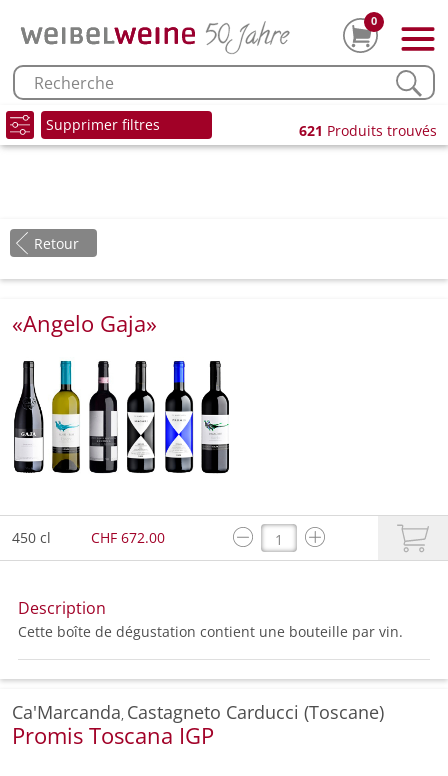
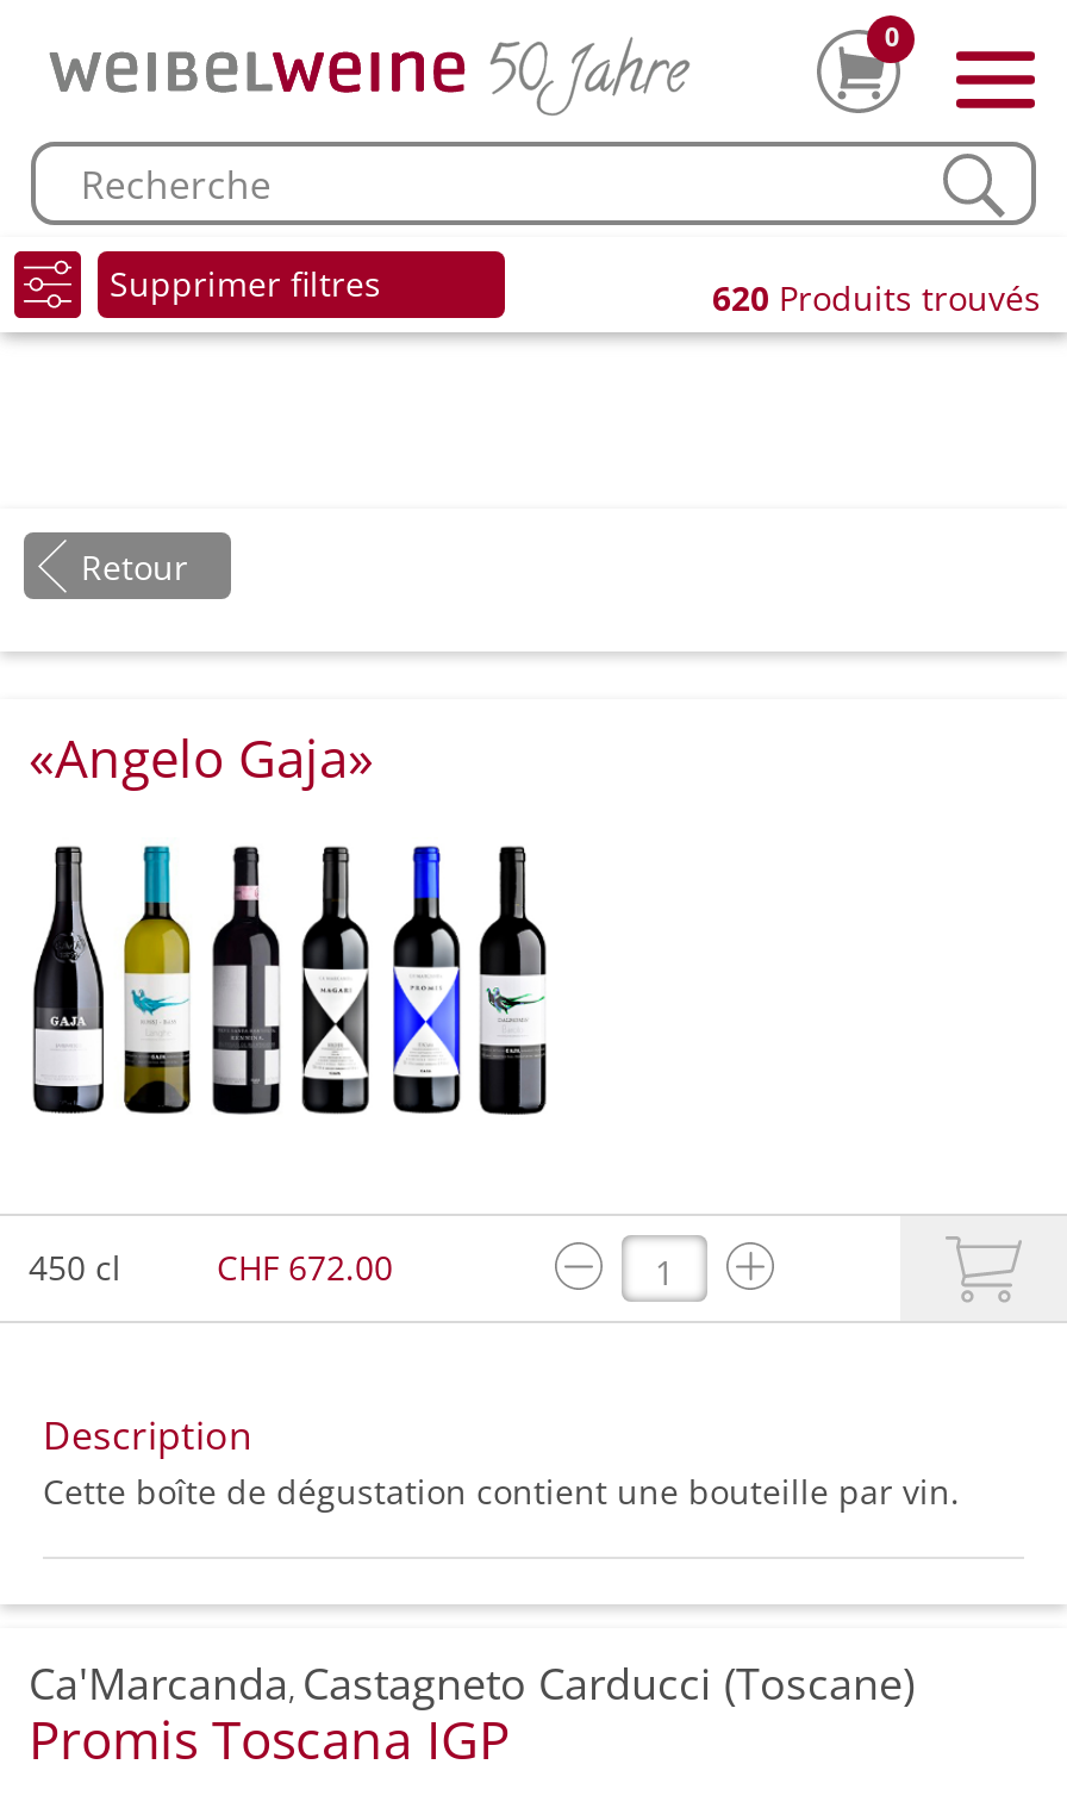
[299,121,437,140] 621 Produits trouvés -> [712,275,1041,320] 620 Produits trouvés

